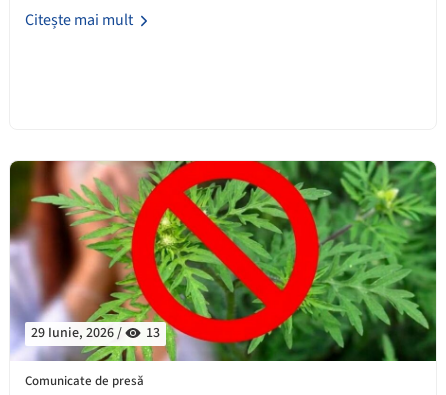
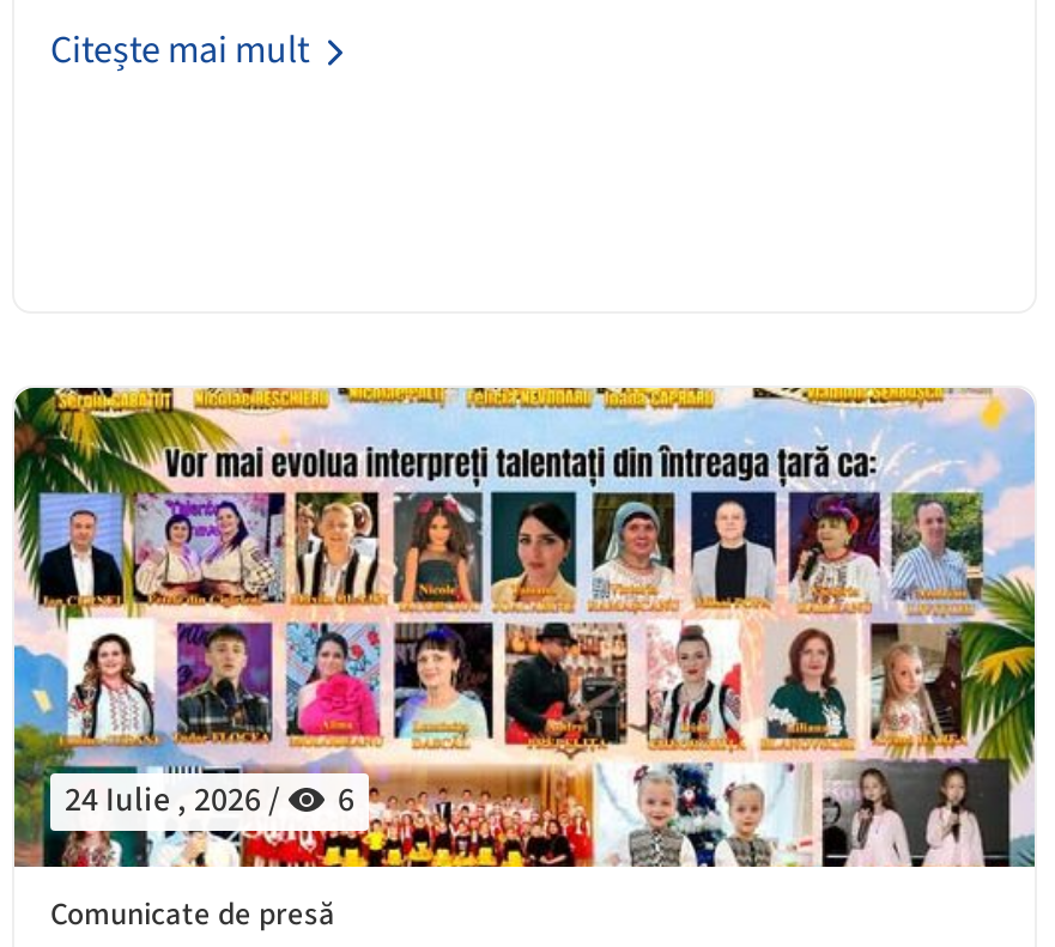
[9,160,437,362] [image] | 29 Iunie, 2026 / | 13 -> [12,386,1037,869] [image] | 24 Iulie , 2026 / | 6

